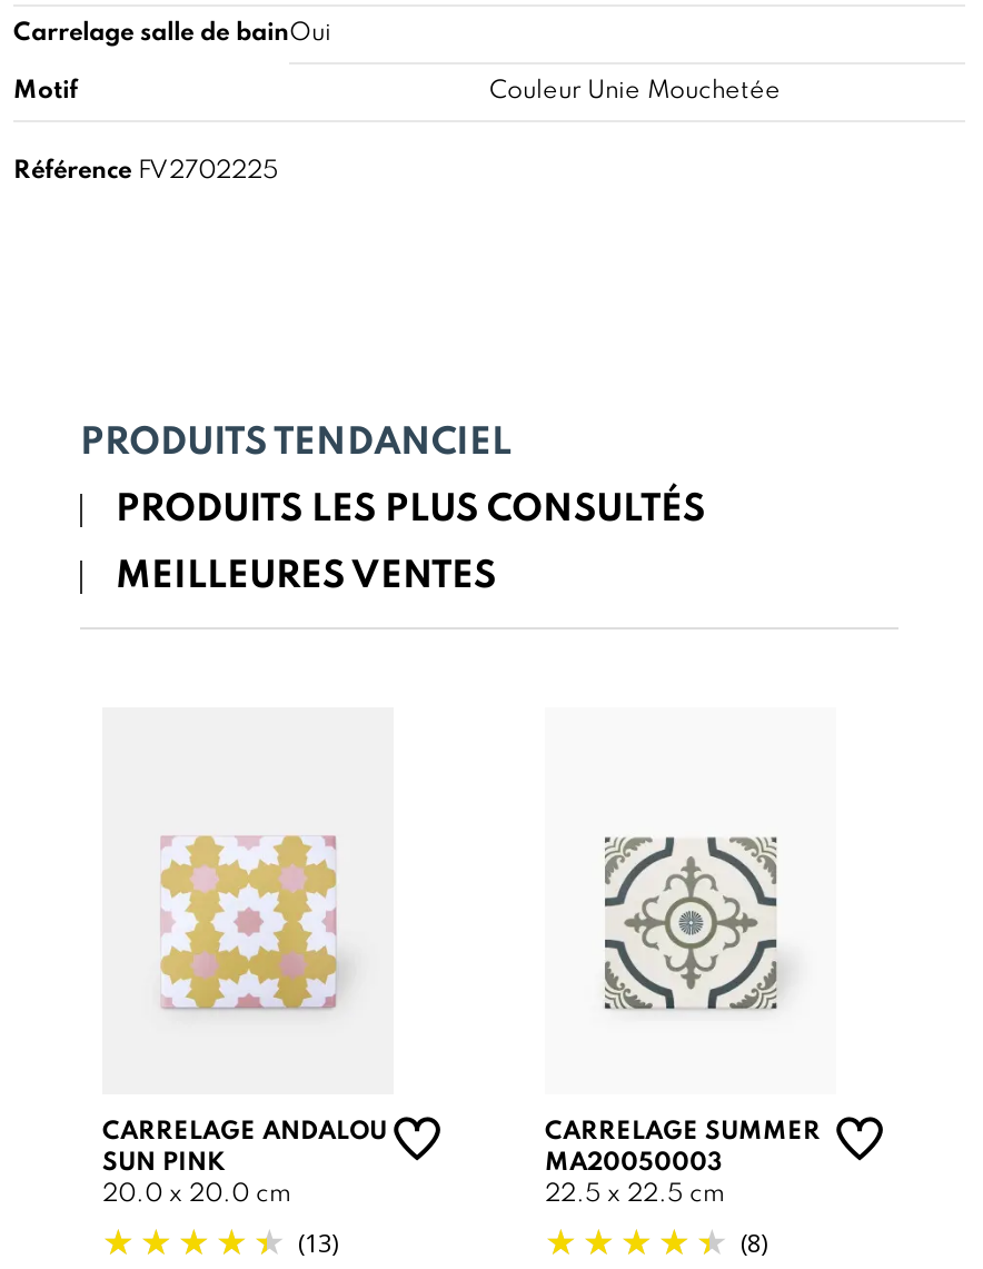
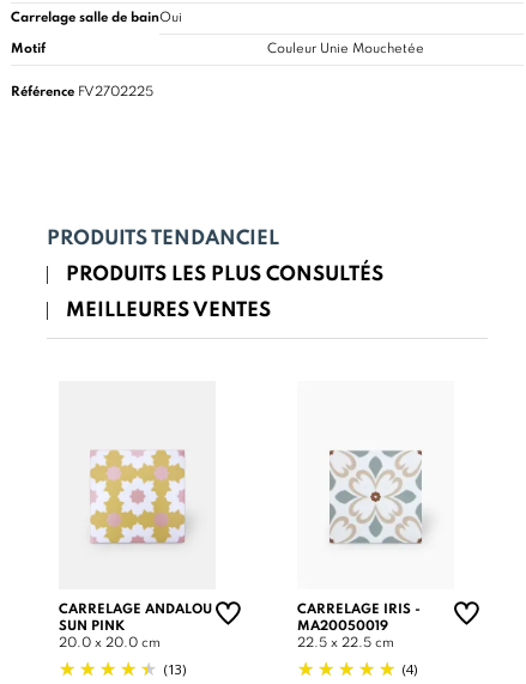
[605,836,778,1010] [image] -> [329,450,423,544] [image]
[545,1120,821,1177] CARRELAGE SUMMER | MA20050003 -> [297,603,421,634] CARRELAGE IRIS - | MA20050019
[741,1225,767,1259] (8) -> [403,660,417,678] (4)

